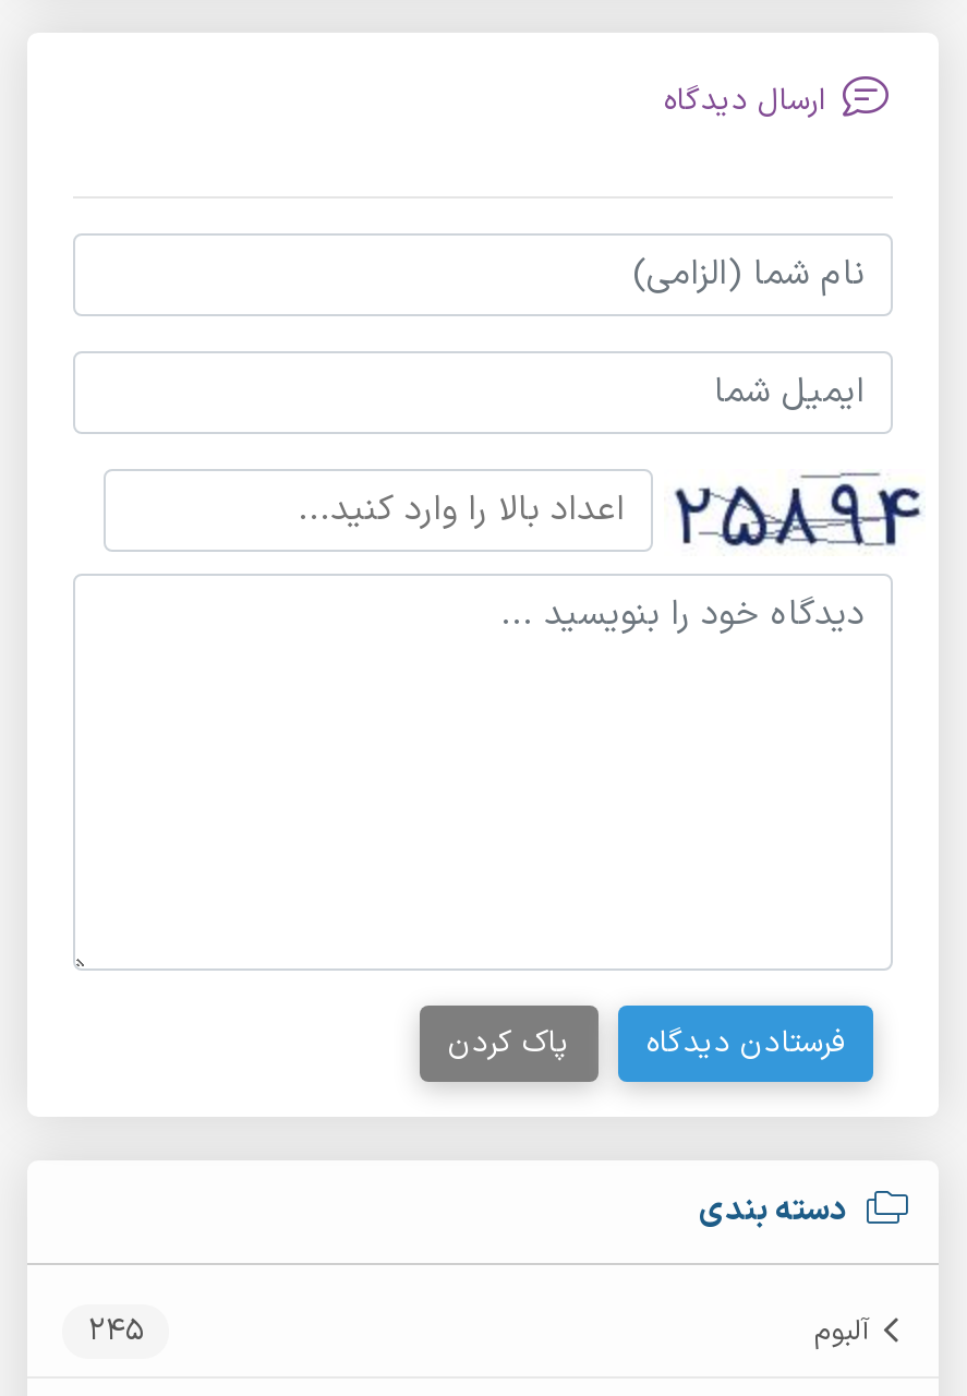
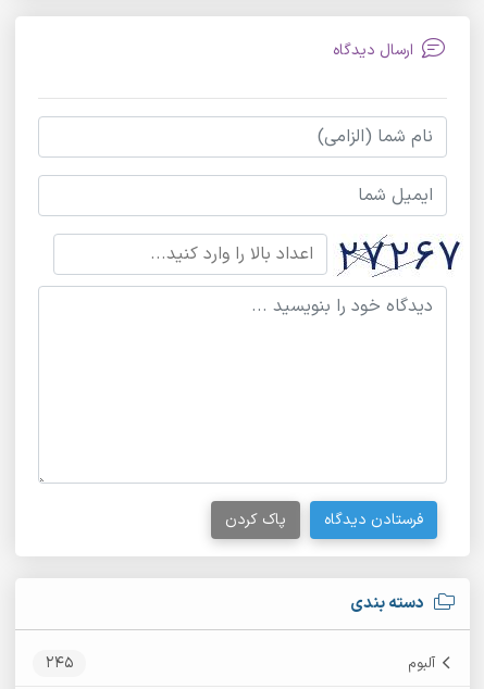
[684,471,923,554] [image] -> [336,234,461,278] [image]

